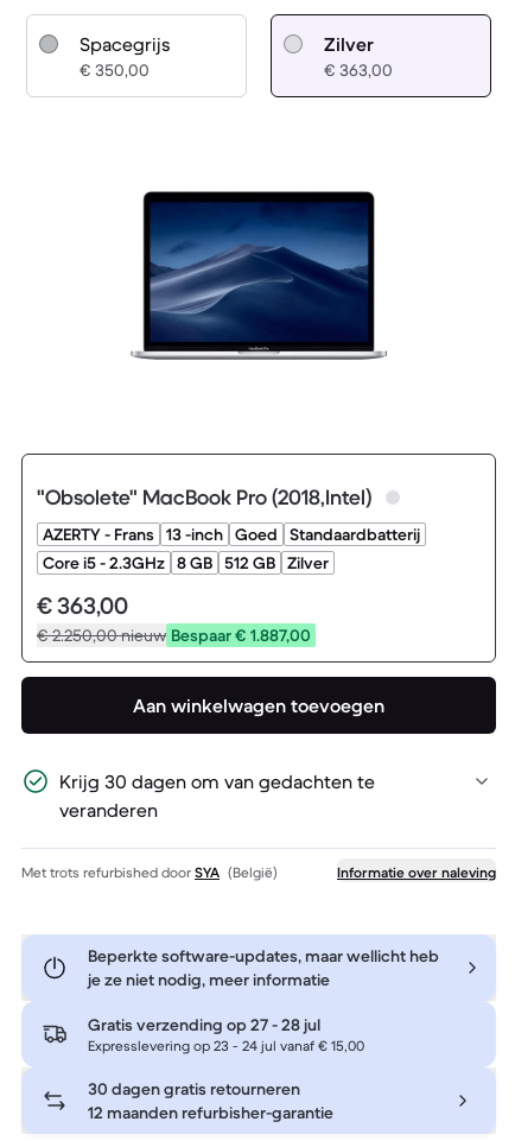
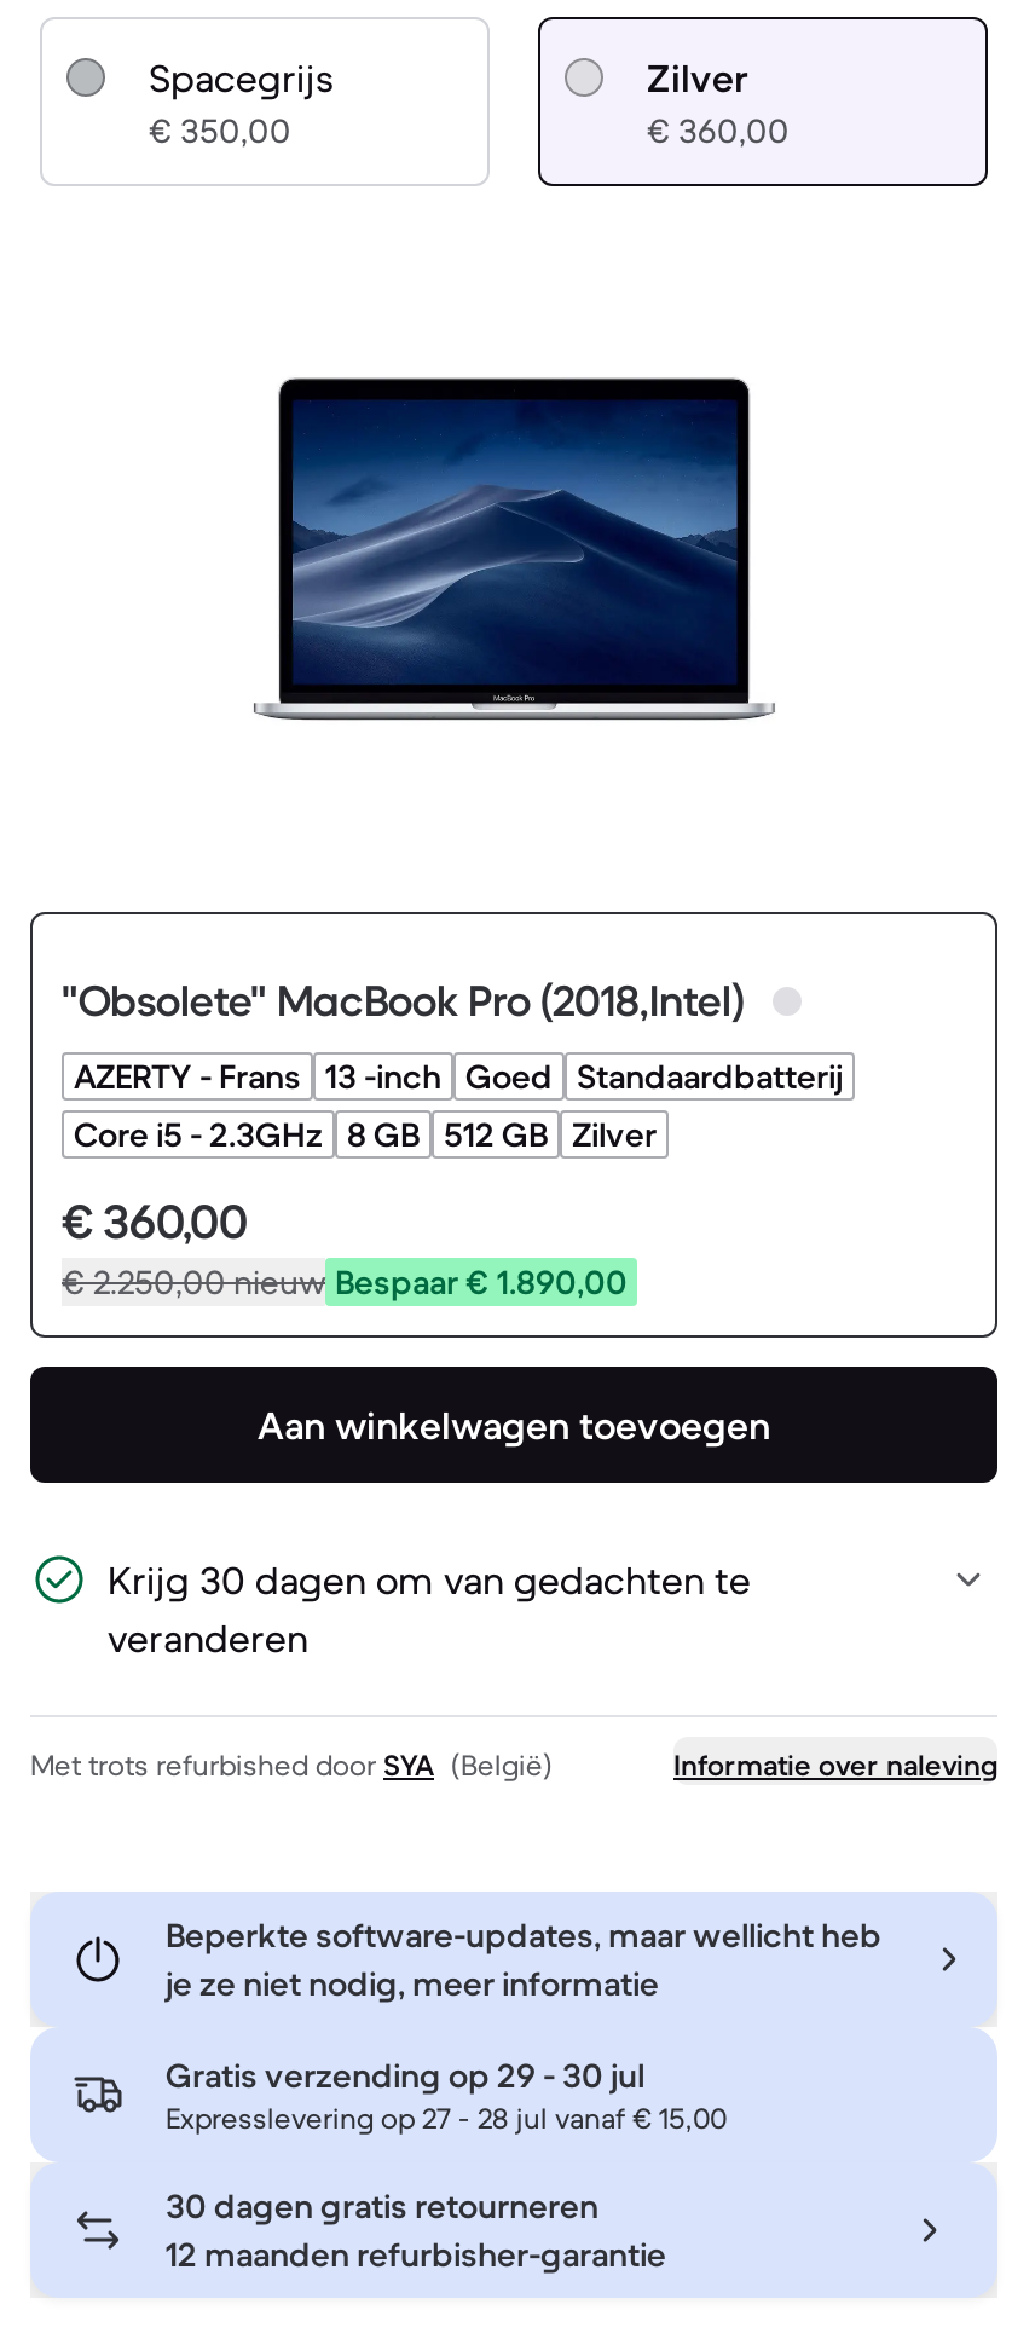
[324,60,393,81] € 363,00 -> [647,109,790,153] € 360,00
[37,592,128,621] € 363,00 -> [62,1193,248,1253] € 360,00
[37,625,311,646] € 2.250,00nieuw Bespaar € 1.887,00 -> [62,1261,628,1304] € 2.250,00nieuw Bespaar € 1.890,00
[88,1014,320,1036] Gratis verzending op 27 - 28 jul -> [166,2054,644,2098] Gratis verzending op 29 - 30 jul
[88,1037,364,1055] Expresslevering op 23 - 24 jul vanaf € 15,00 -> [166,2100,727,2136] Expresslevering op 27 - 28 jul vanaf € 15,00

